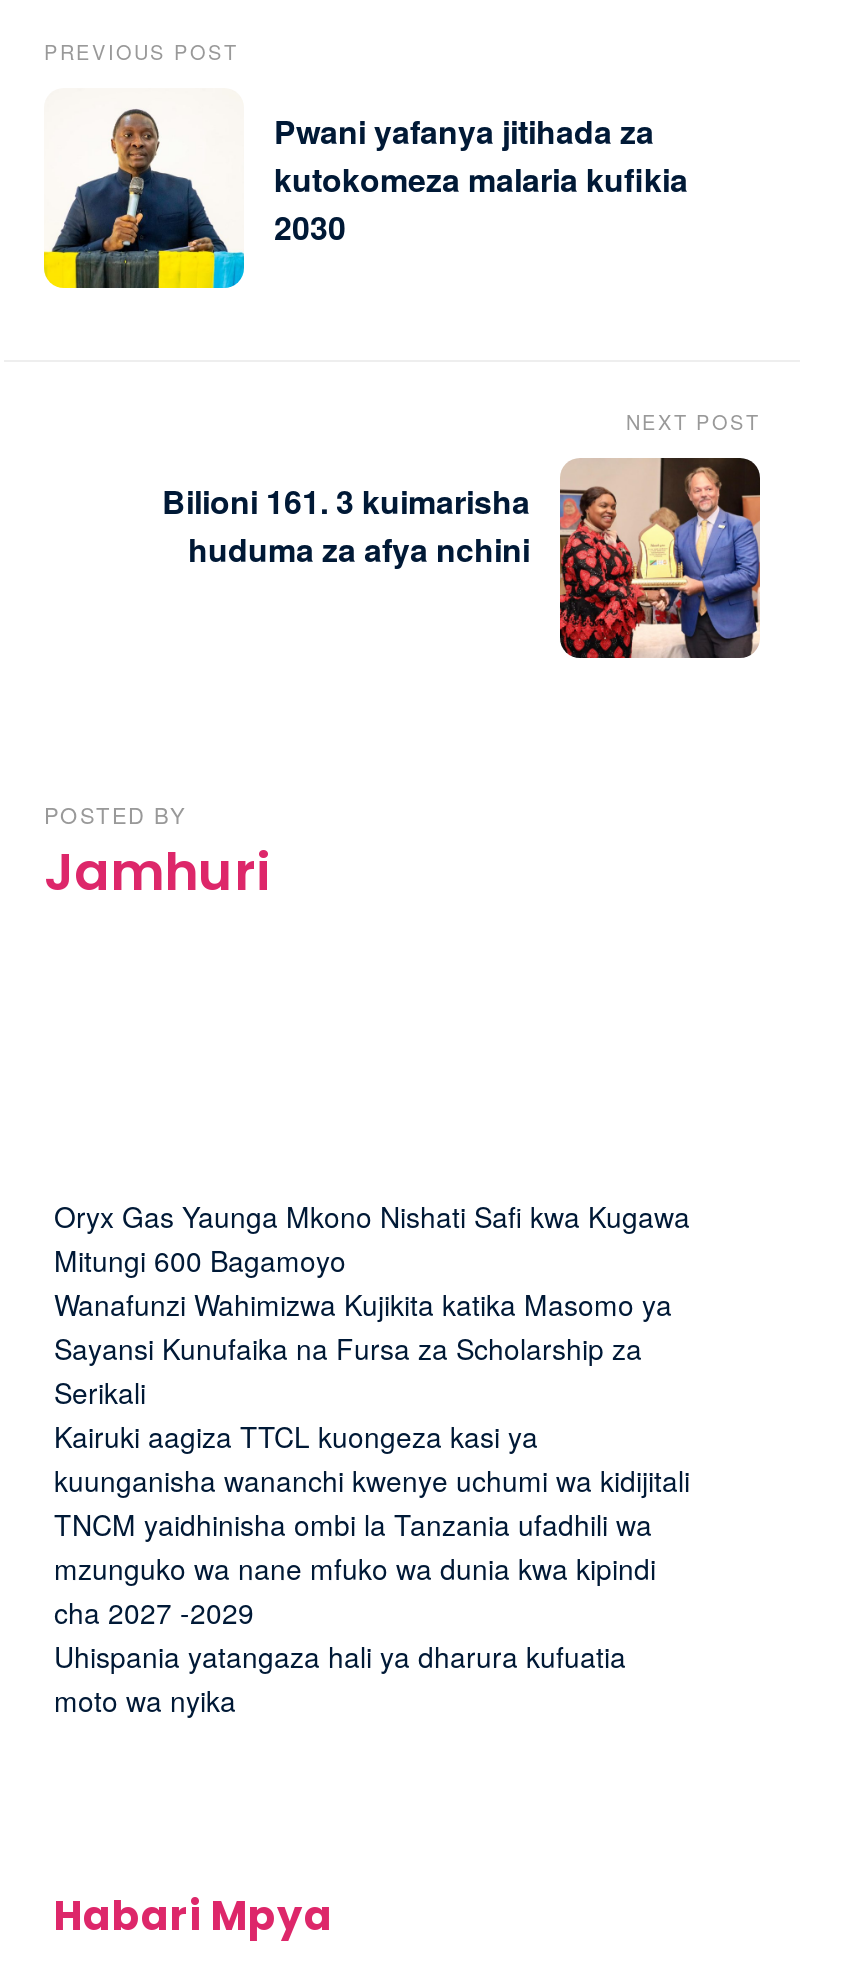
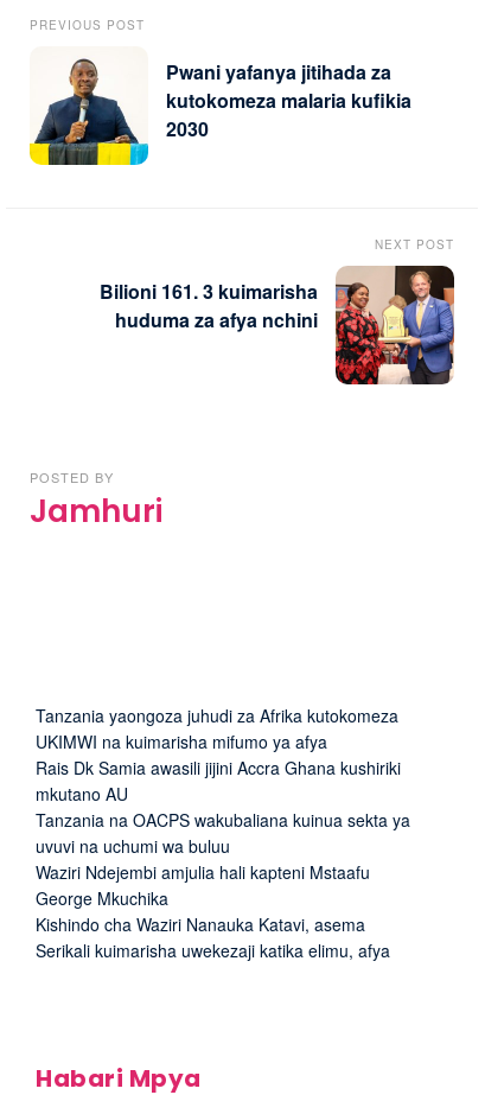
[54,1195,690,1719] Oryx Gas Yaunga Mkono Nishati Safi kwa Kugawa | Mitungi 600 Bagamoyo | Wanafunzi Wahimizwa Kujikita katika Masomo ya | Sayansi Kunufaika na Fursa za Scholarship za | Serikali | Kairuki aagiza TTCL kuongeza kasi ya | kuunganisha wananchi kwenye uchumi wa kidijitali | TNCM yaidhinisha ombi la Tanzania ufadhili wa | mzunguko wa nane mfuko wa dunia kwa kipindi | cha 2027 -2029 | Uhispania yatangaza hali ya dharura kufuatia | moto wa nyika -> [36,704,410,962] Tanzania yaongoza juhudi za Afrika kutokomeza | UKIMWI na kuimarisha mifumo ya afya | Rais Dk Samia awasili jijini Accra Ghana kushiriki | mkutano AU | Tanzania na OACPS wakubaliana kuinua sekta ya | uvuvi na uchumi wa buluu | Waziri Ndejembi amjulia hali kapteni Mstaafu | George Mkuchika | Kishindo cha Waziri Nanauka Katavi, asema | Serikali kuimarisha uwekezaji katika elimu, afya

